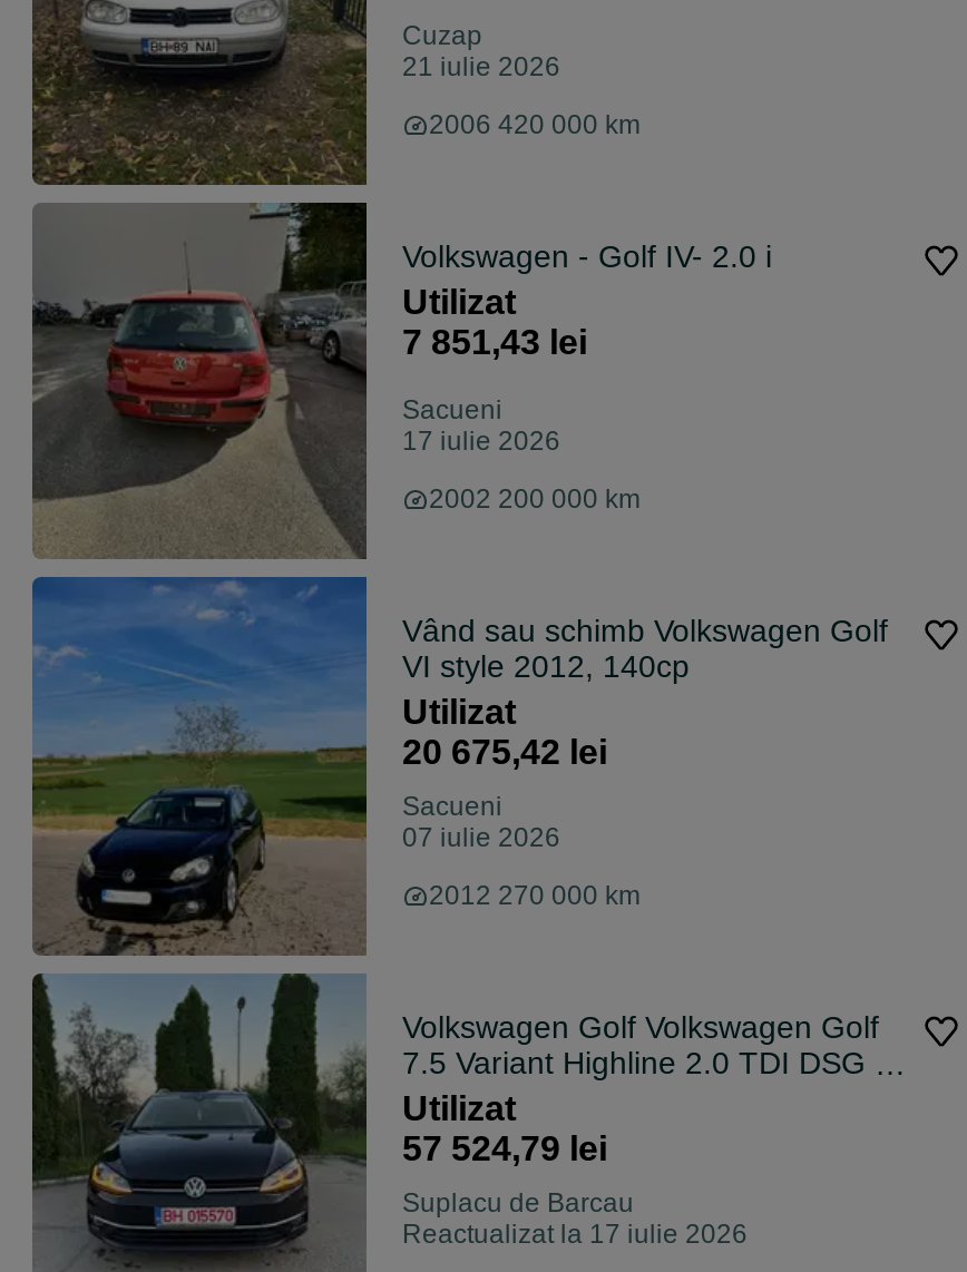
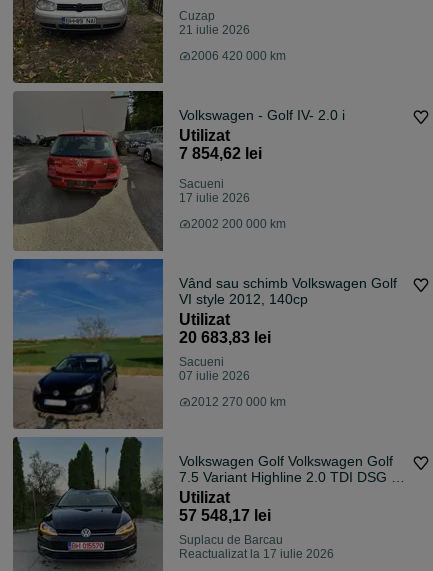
[402,324,587,362] 7 851,43 lei -> [179,145,262,162] 7 854,62 lei
[402,734,607,771] 20 675,42 lei -> [179,329,271,346] 20 683,83 lei
[402,1130,607,1168] 57 524,79 lei -> [179,507,271,524] 57 548,17 lei

